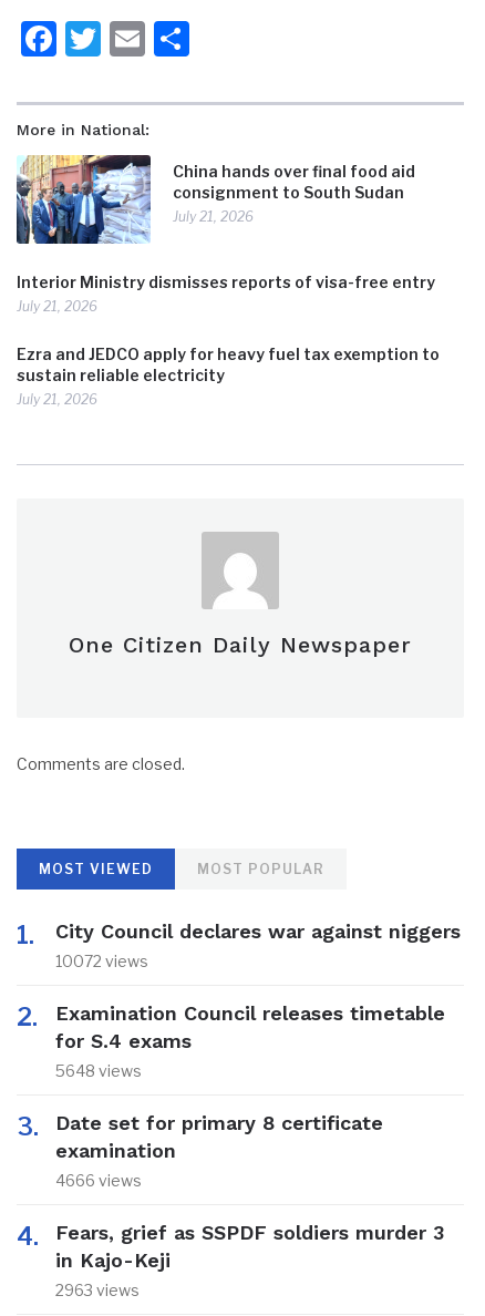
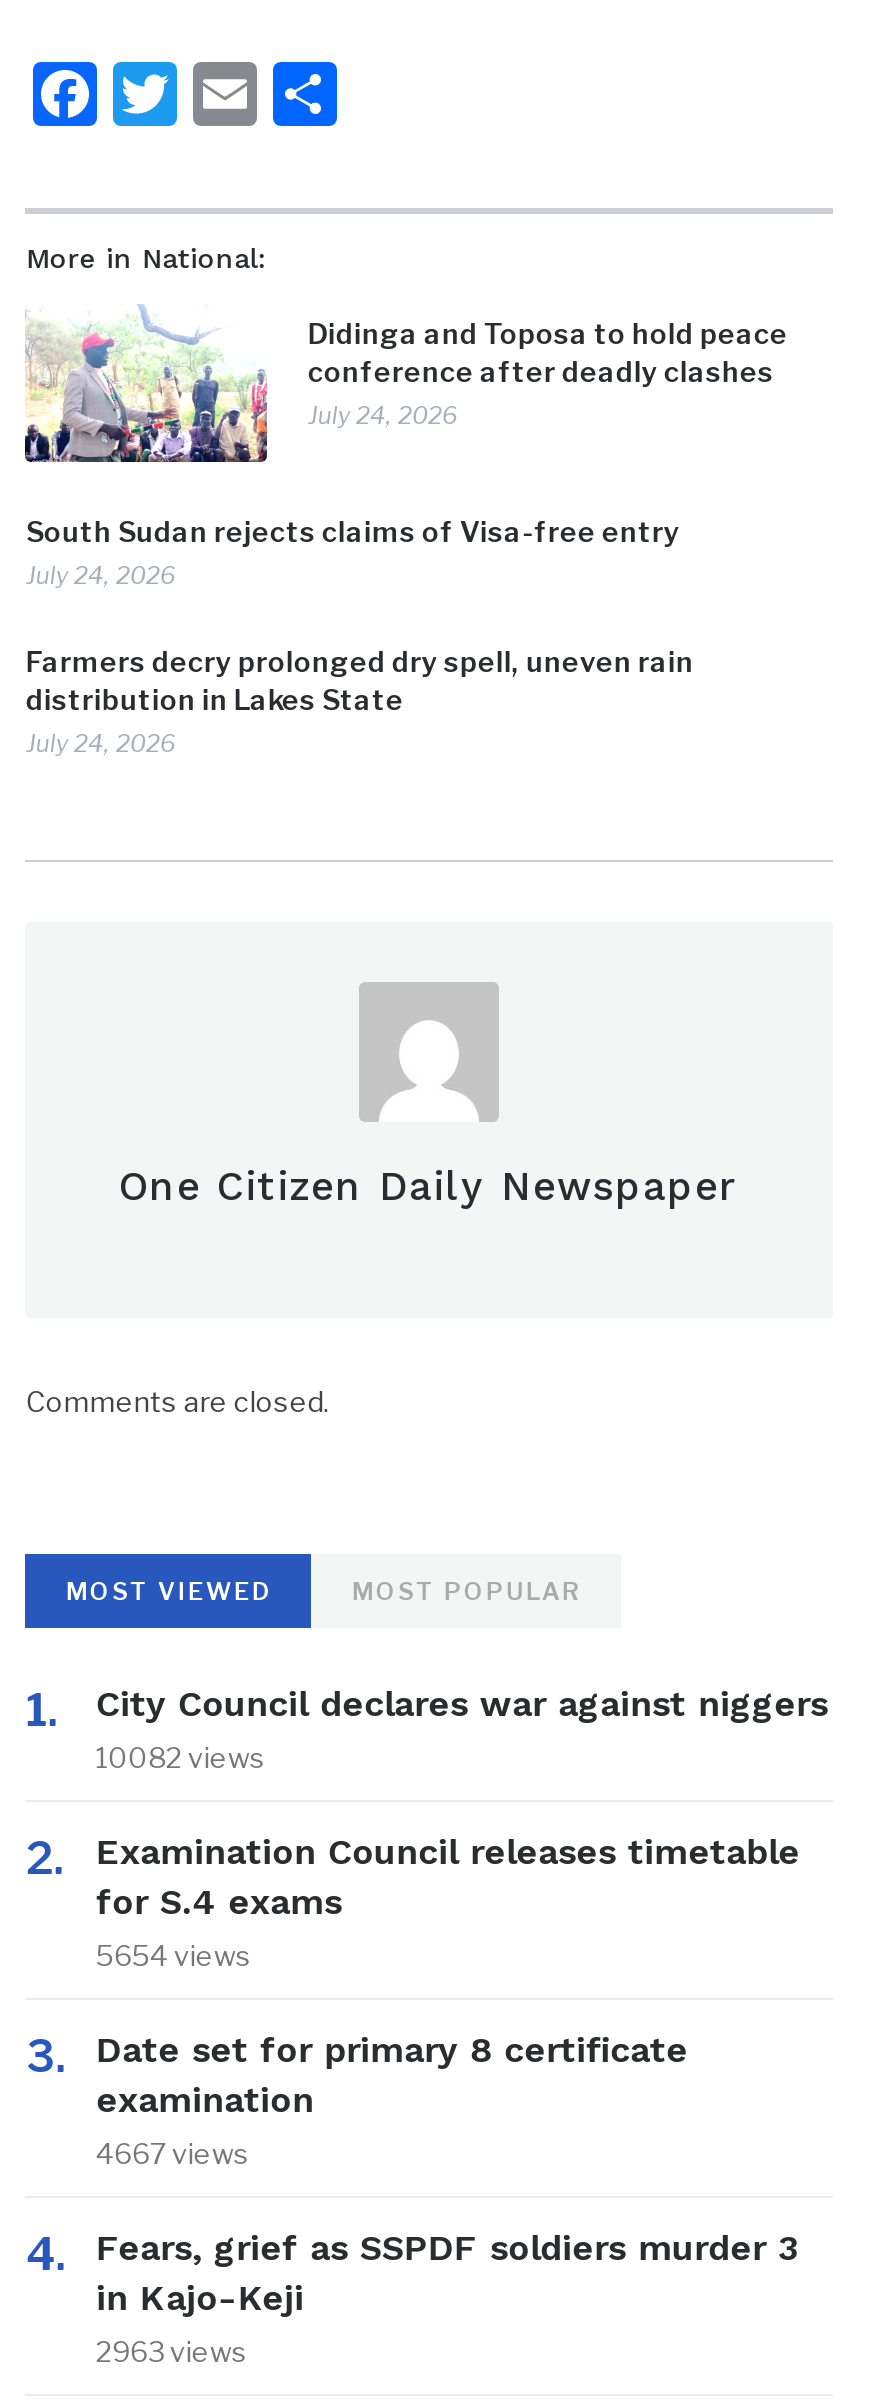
[16,154,416,245] [image] | China hands over final food aid | consignment to South Sudan | July 21, 2026 -> [25,304,788,464] [image] | Didinga and Toposa to hold peace | conference after deadly clashes | July 24, 2026
[17,272,436,314] Interior Ministry dismisses reports of visa-free entry | July 21, 2026 -> [26,515,680,591] South Sudan rejects claims of Visa-free entry | July 24, 2026
[17,344,440,407] Ezra and JEDCO apply for heavy fuel tax exemption to | sustain reliable electricity | July 21, 2026 -> [26,645,694,759] Farmers decry prolonged dry spell, uneven rain | distribution in Lakes State | July 24, 2026
[56,951,149,970] 10072 views -> [96,1741,266,1775] 10082 views
[56,1061,142,1080] 5648 views -> [96,1939,252,1973] 5654 views
[56,1170,142,1189] 4666 views -> [96,2137,250,2171] 4667 views

